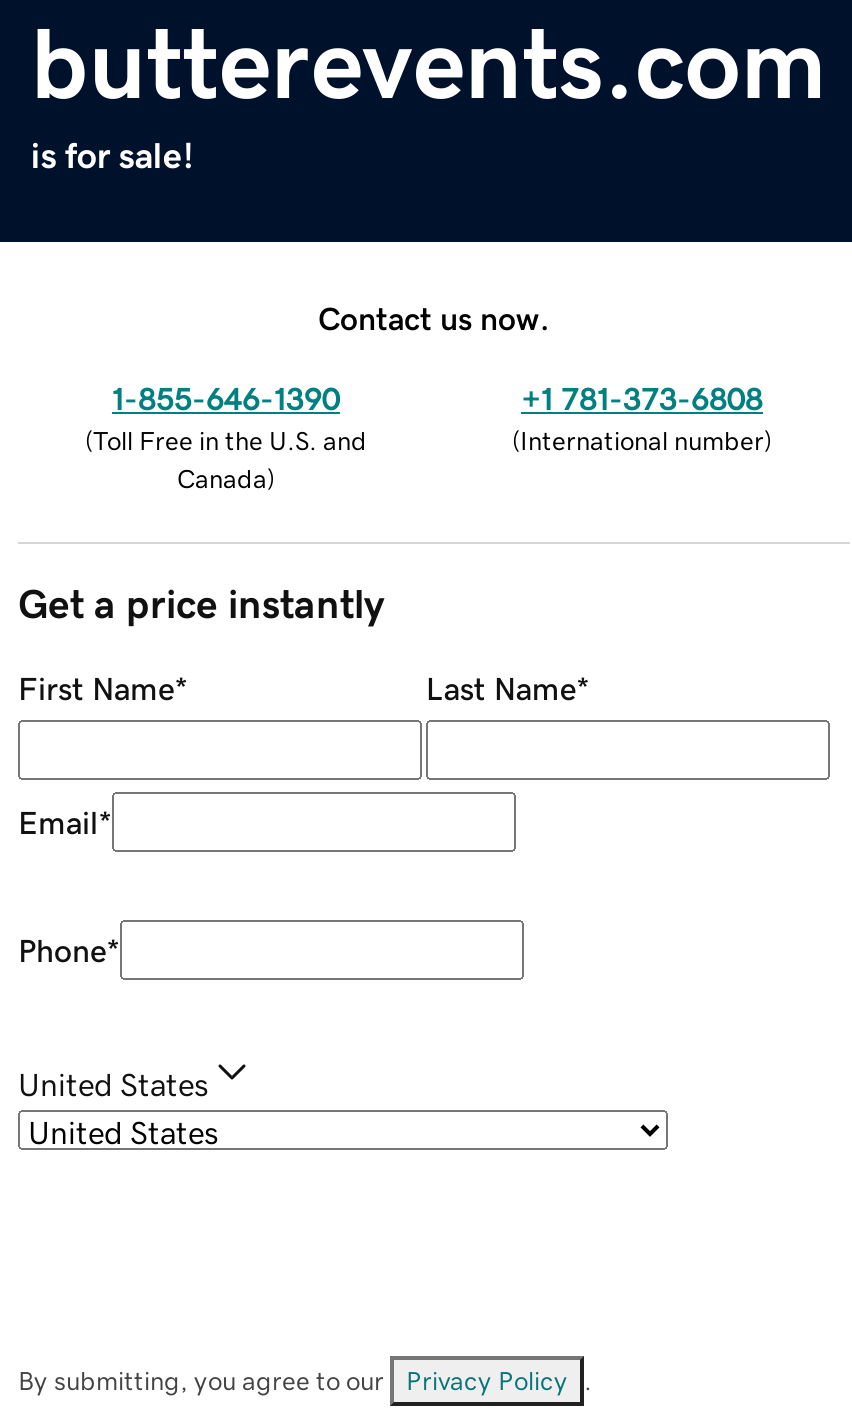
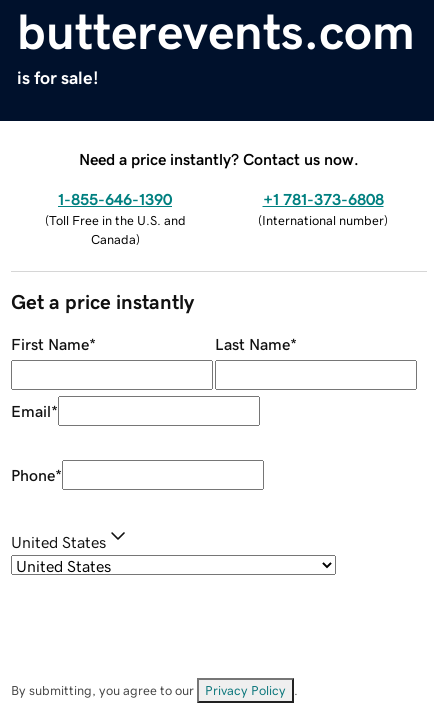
[318,301,550,333] Contact us now. -> [79,151,359,167] Need a price instantly? Contact us now.

